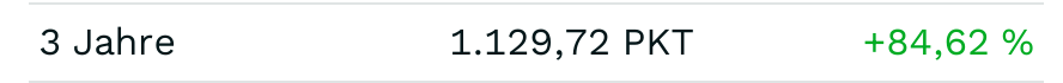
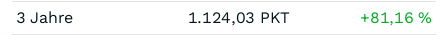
[449,19,694,64] 1.129,72 PKT -> [188,8,290,27] 1.124,03 PKT
[863,19,1034,64] +84,62% -> [360,8,432,27] +81,16%

